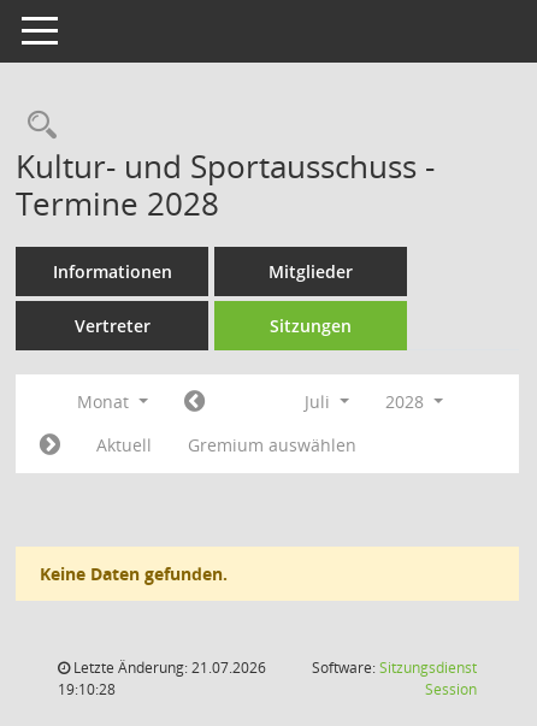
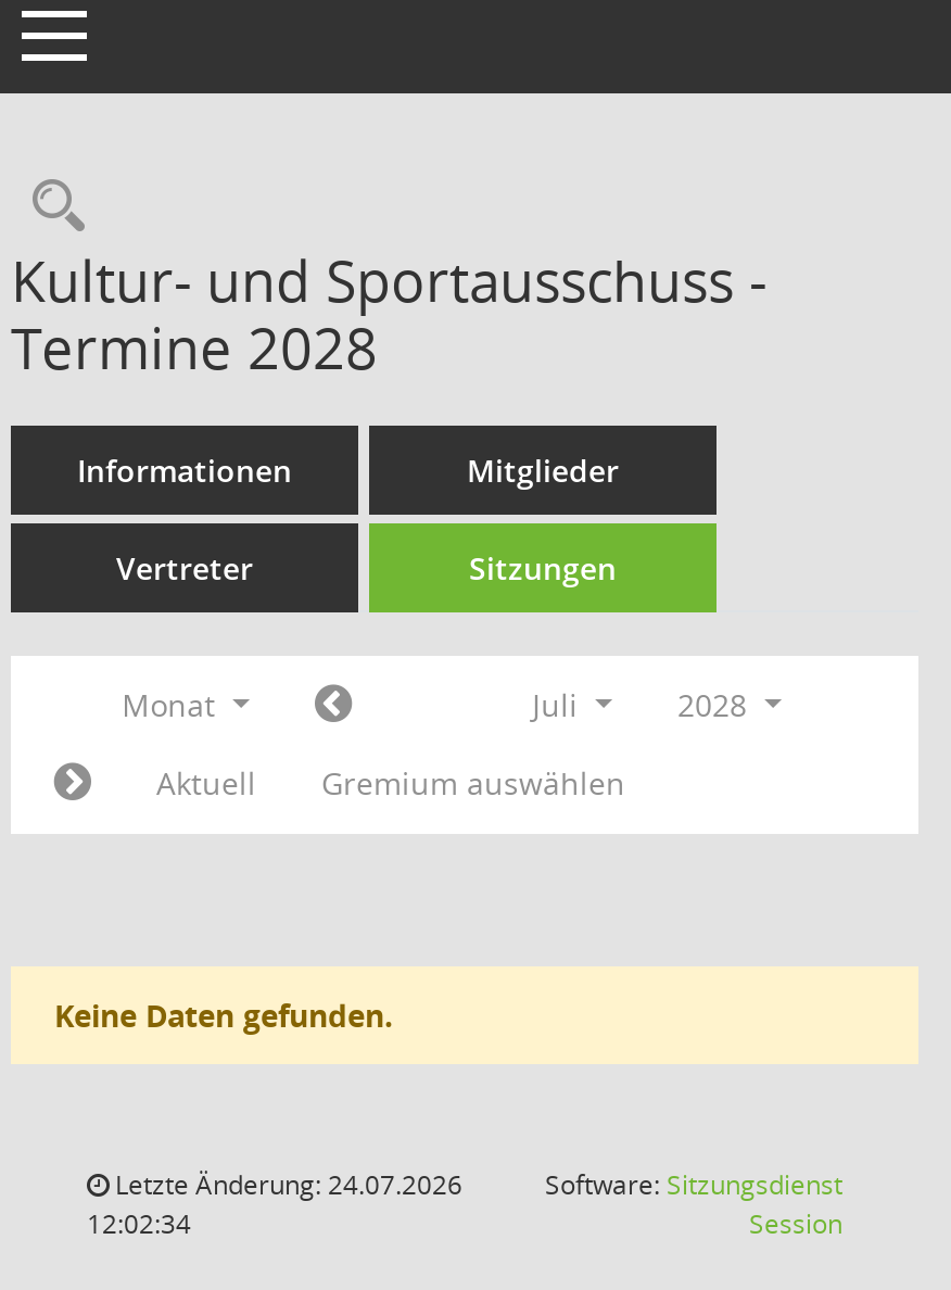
[70,657,266,678] Letzte Änderung: 21.07.2026 -> [109,1166,462,1203] Letzte Änderung: 24.07.2026
[58,679,116,700] 19:10:28 -> [87,1205,191,1242] 12:02:34

